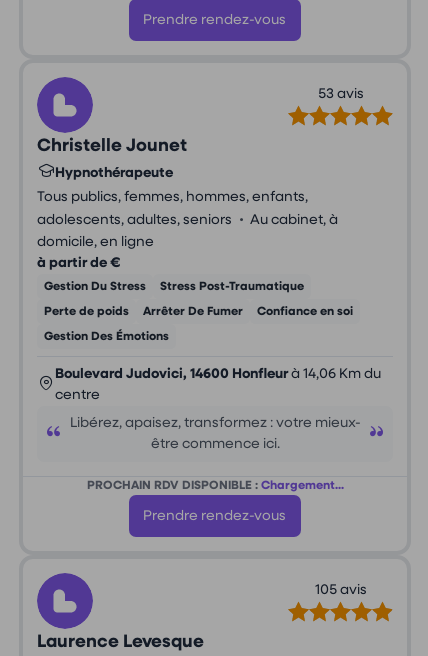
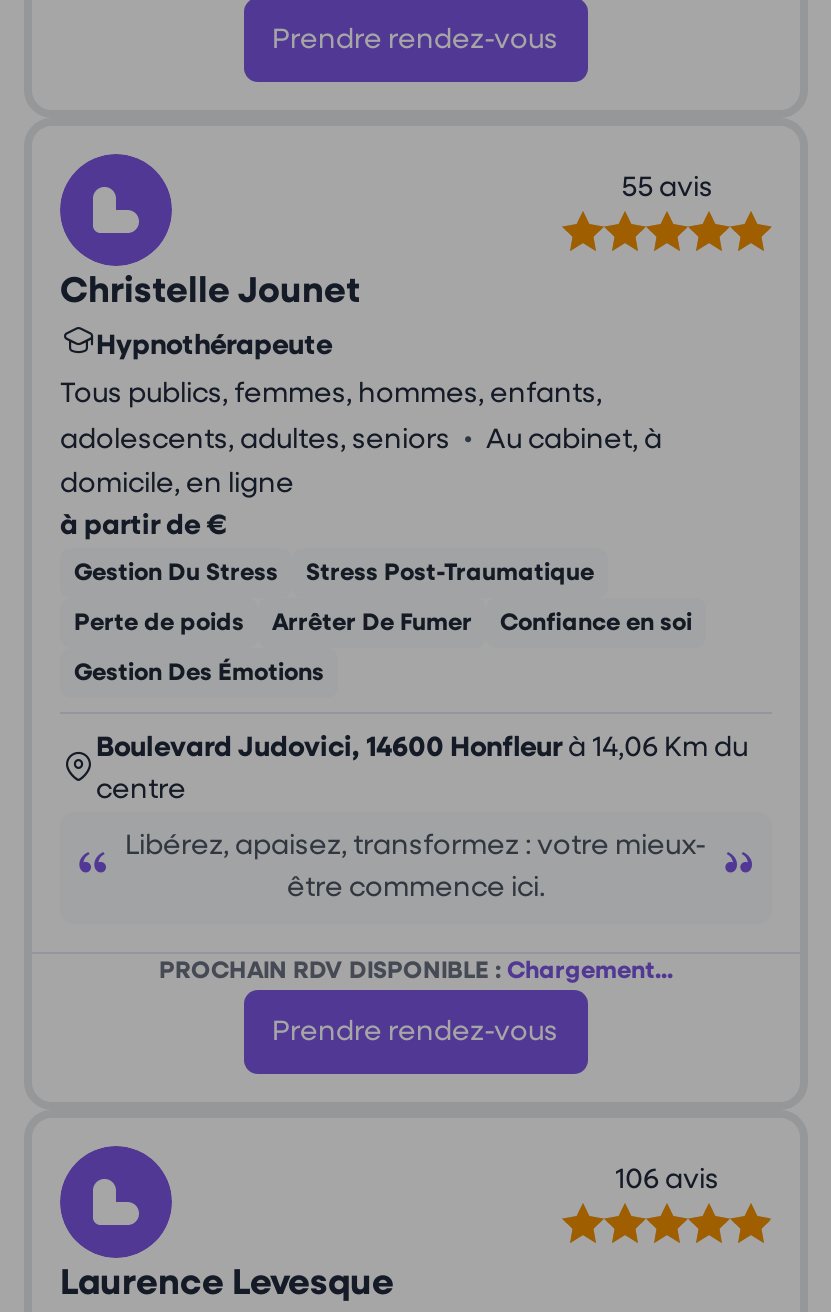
[317,87,363,101] 53 avis -> [621,175,713,203] 55 avis
[314,583,366,597] 105 avis -> [615,1167,719,1195] 106 avis

